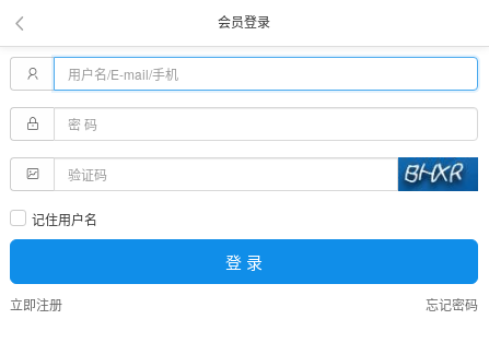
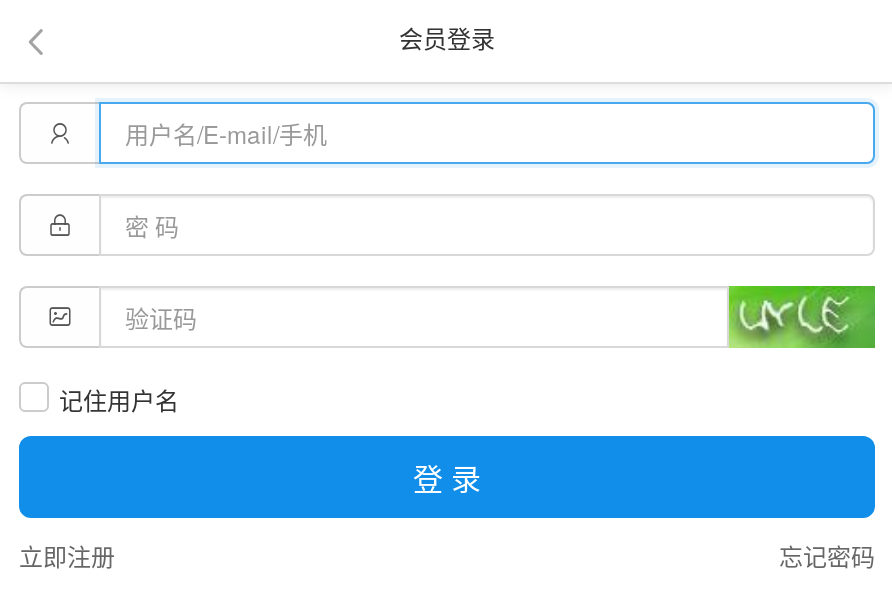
[397,156,479,192] [image] -> [727,284,877,350] [image]

